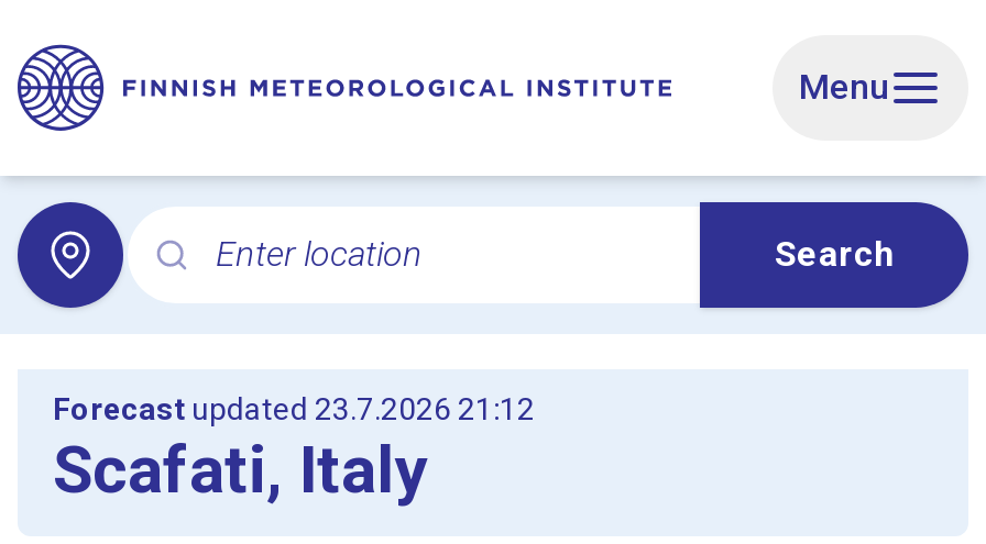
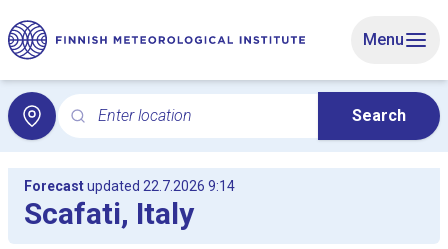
[53,391,535,426] Forecast updated 23.7.2026 21:12 -> [24,178,235,194] Forecast updated 22.7.2026 9:14

